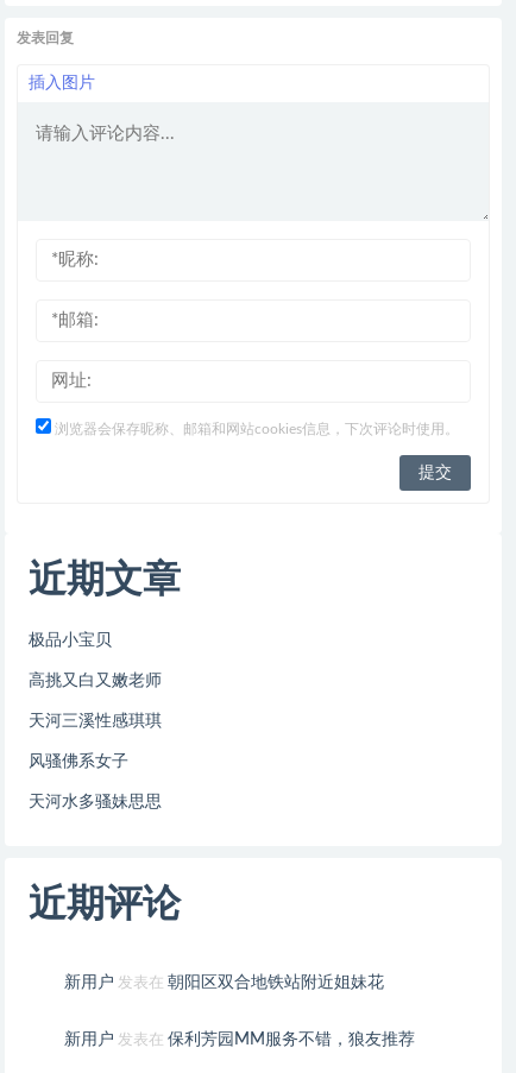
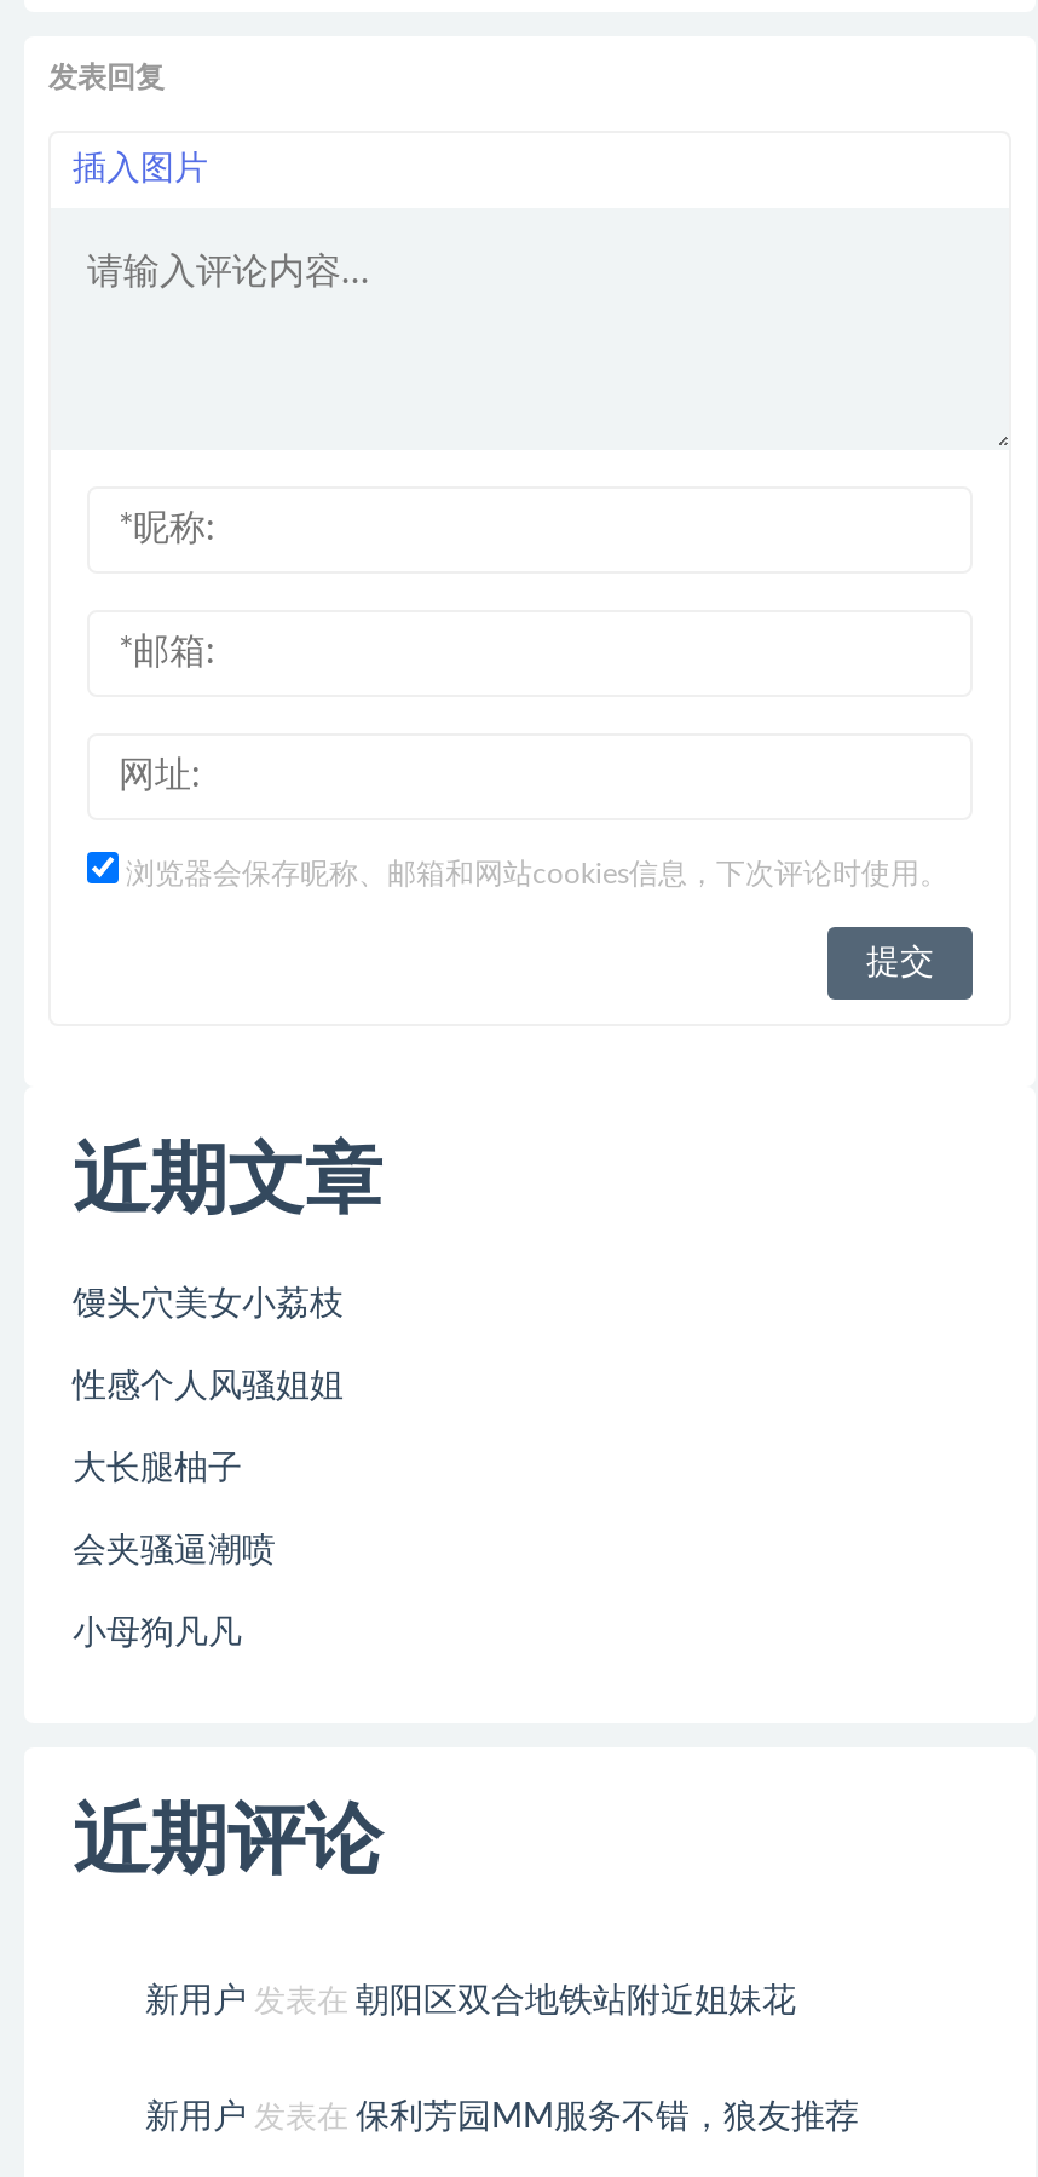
[29,632,112,648] 极品小宝贝 -> [73,1287,344,1321] 馒头穴美女小荔枝
[29,672,162,689] 高挑又白又嫩老师 -> [73,1369,344,1403] 性感个人风骚姐姐
[29,713,162,729] 天河三溪性感琪琪 -> [73,1451,242,1485] 大长腿柚子
[29,753,128,770] 风骚佛系女子 -> [73,1534,276,1568] 会夹骚逼潮喷
[29,793,162,810] 天河水多骚妹思思 -> [73,1616,242,1650] 小母狗凡凡

